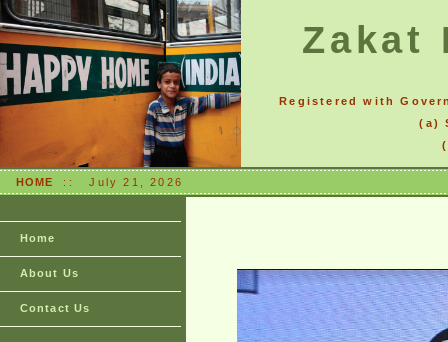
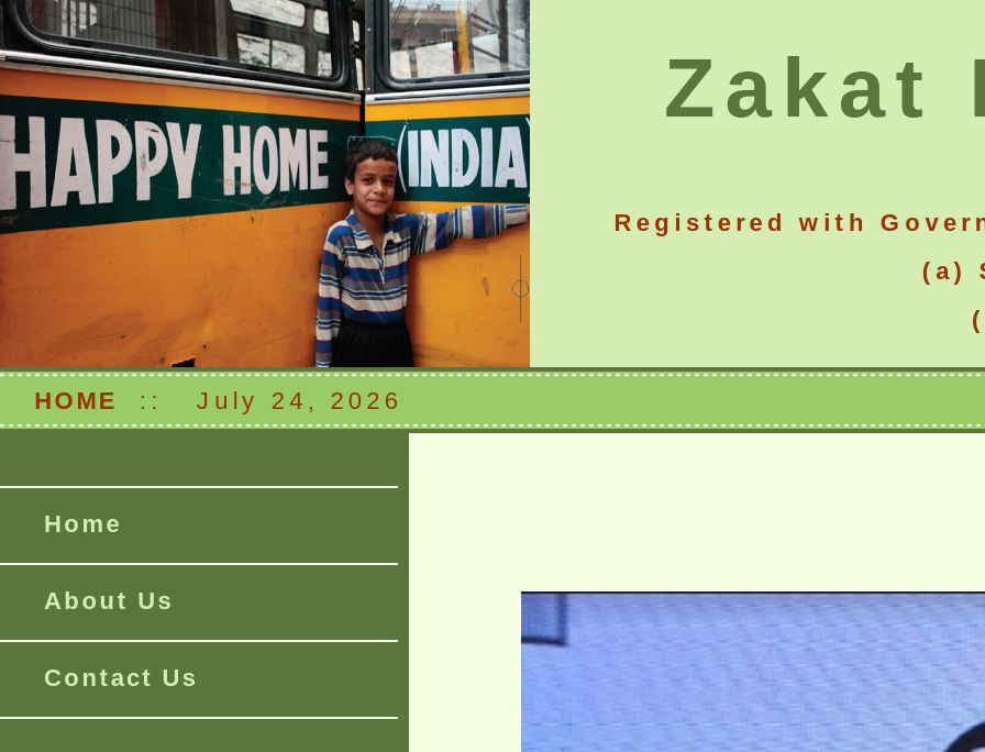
[16,176,183,188] HOME:: July 21, 2026 -> [34,387,402,413] HOME:: July 24, 2026

